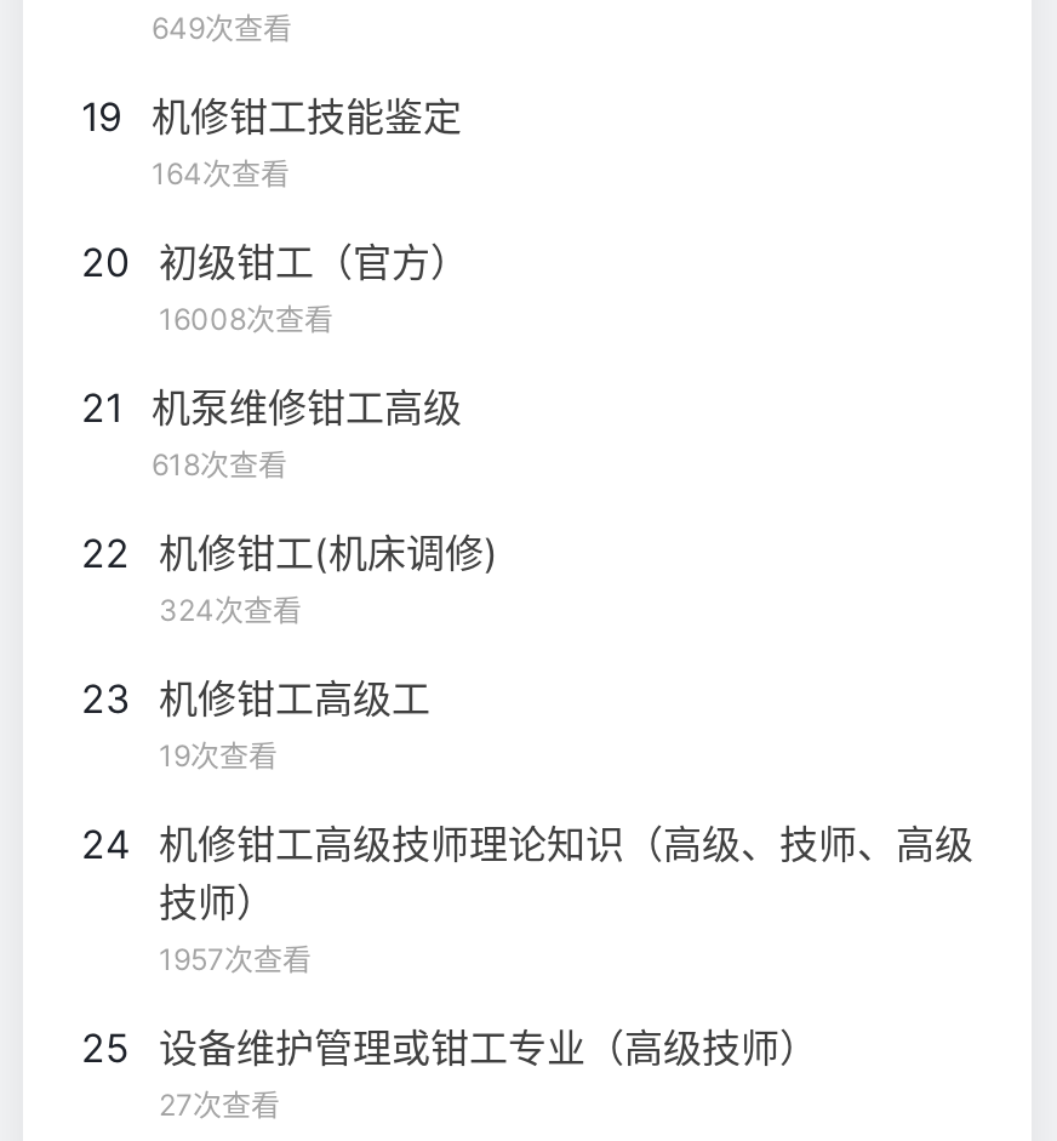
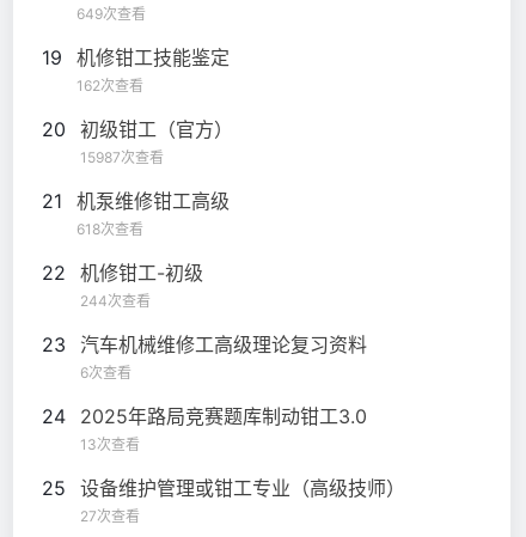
[152,154,290,190] 164次查看 -> [77,76,143,94] 162次查看
[159,299,333,336] 16008次查看 -> [80,148,164,166] 15987次查看
[81,527,498,627] 22 机修钳工(机床调修) | 324次查看 -> [42,260,203,309] 22 机修钳工-初级 | 244次查看
[81,673,430,772] 23 机修钳工高级工 | 19次查看 -> [42,332,367,381] 23 汽车机械维修工高级理论复习资料 | 6次查看
[81,818,973,976] 24 机修钳工高级技师理论知识（高级、技师、高级 | 技师） | 1957次查看 -> [42,404,367,453] 24 2025年路局竞赛题库制动钳工3.0 | 13次查看

